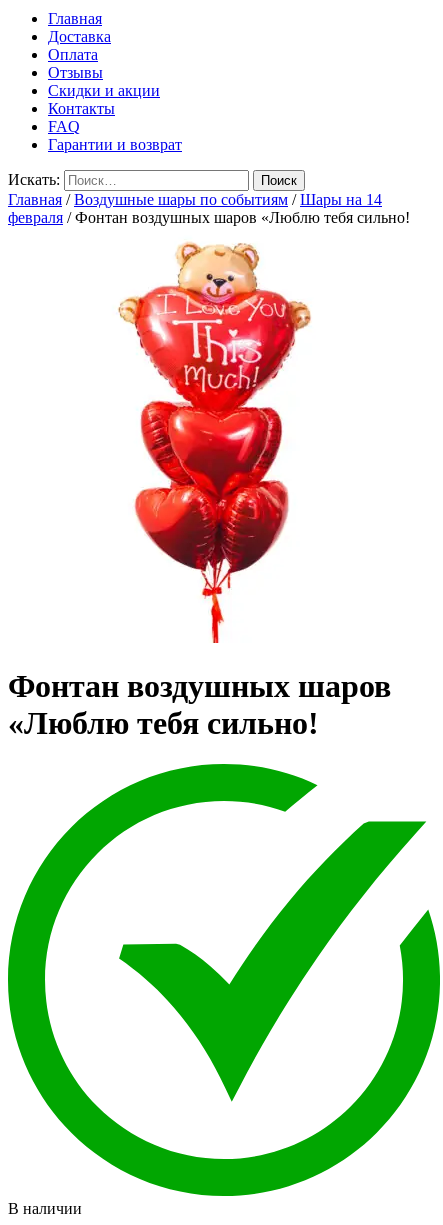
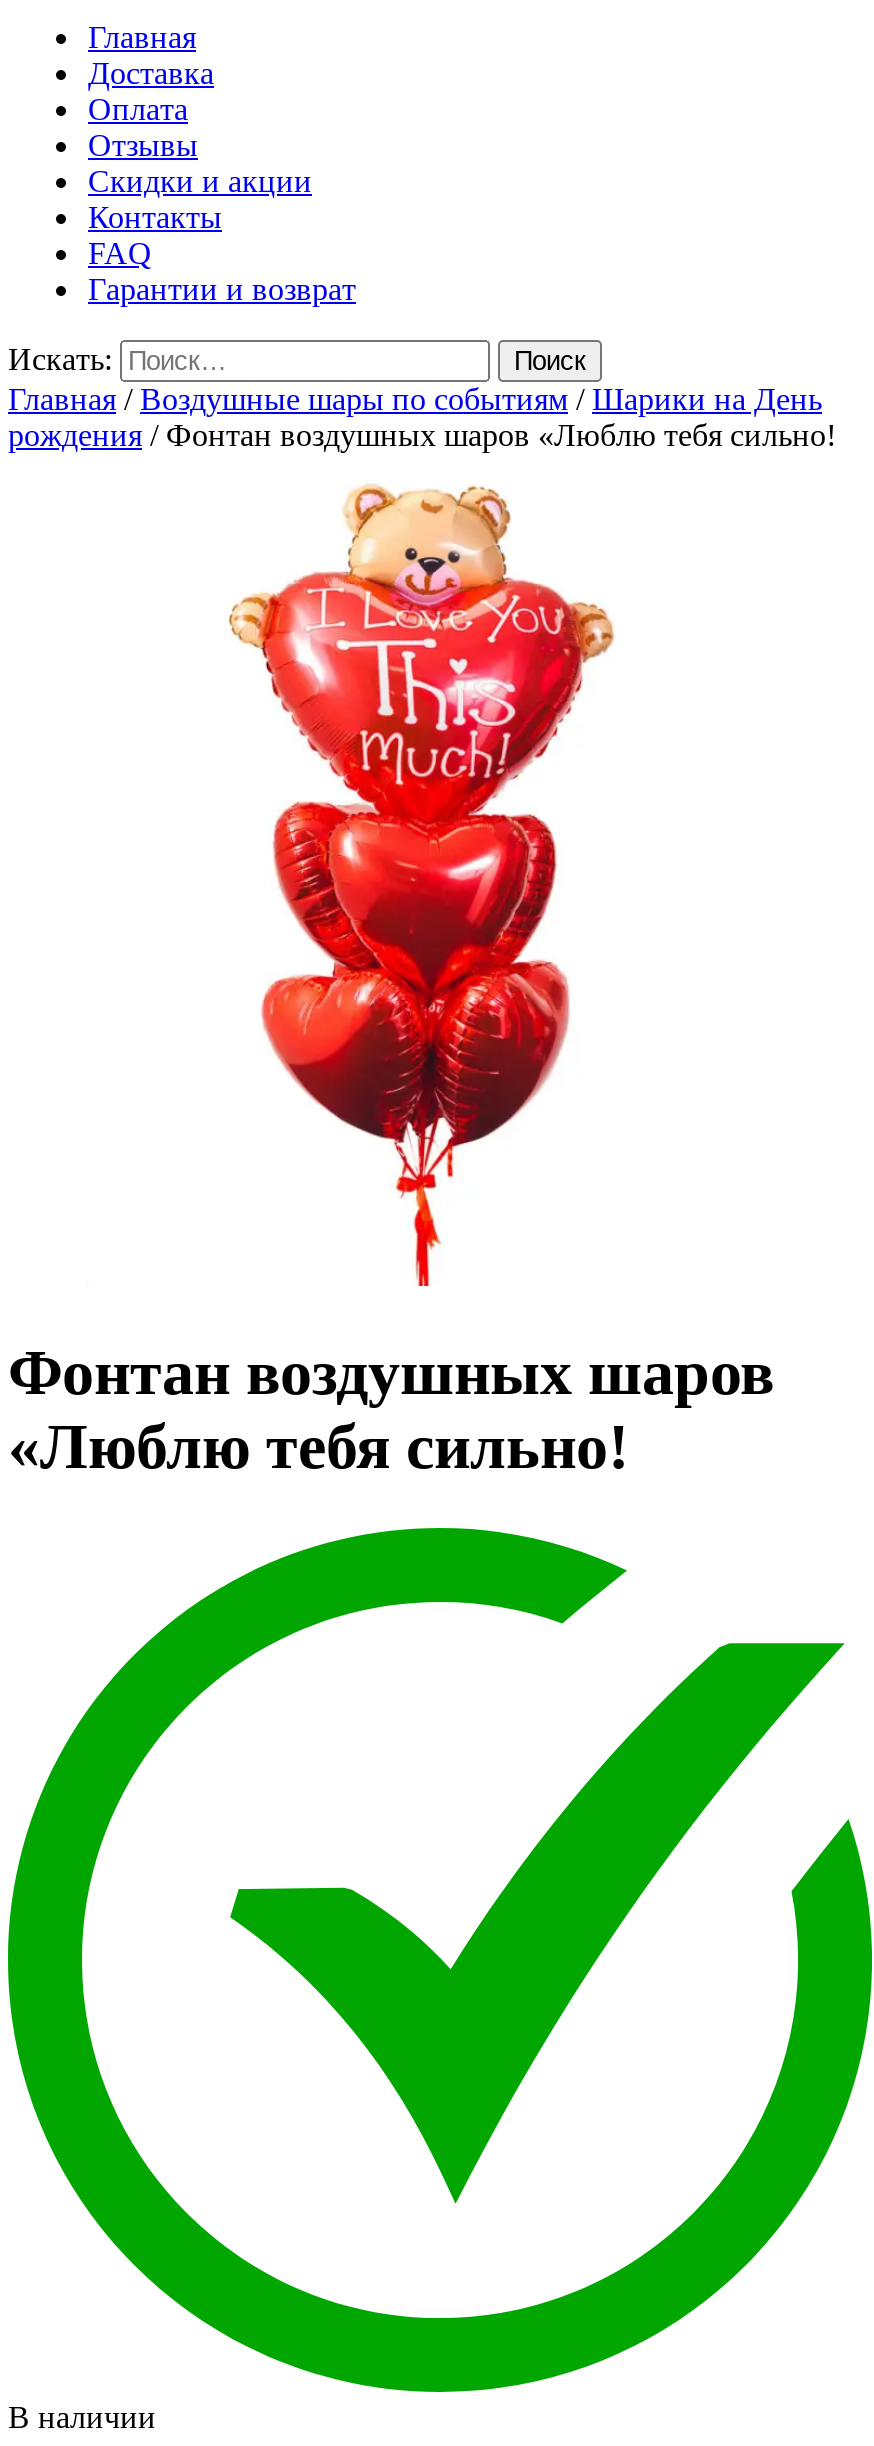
[8,191,382,208] Главная/Воздушные шары по событиям/Шары на 14 -> [8,382,822,416] Главная/Воздушные шары по событиям/Шарики на День
[8,209,410,226] февраля / Фонтан воздушных шаров «Люблю тебя сильно! -> [8,418,836,452] рождения / Фонтан воздушных шаров «Люблю тебя сильно!

